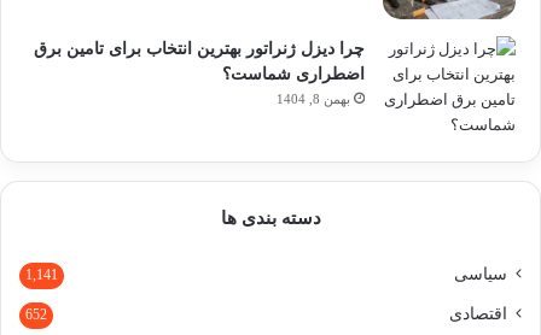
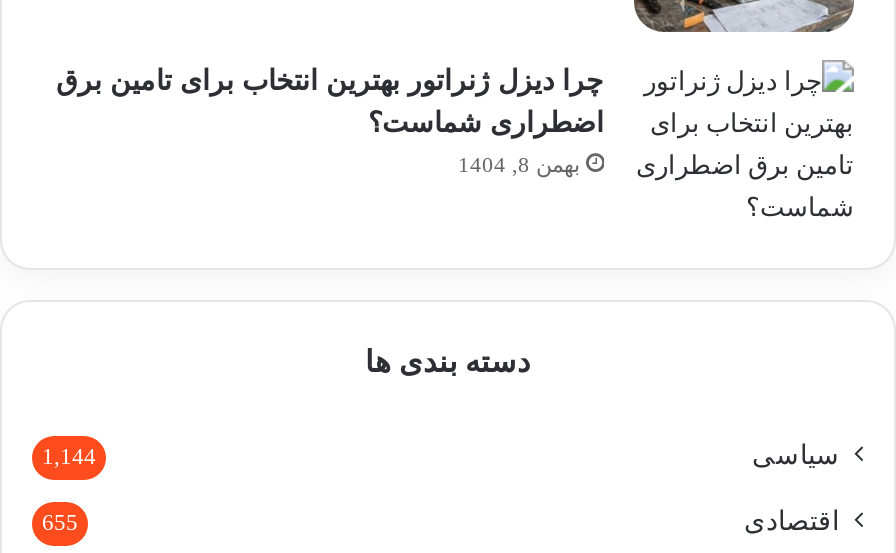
[25,268,58,284] 1,141 -> [42,445,96,471] 1,144
[25,308,47,323] 652 -> [42,511,78,537] 655

